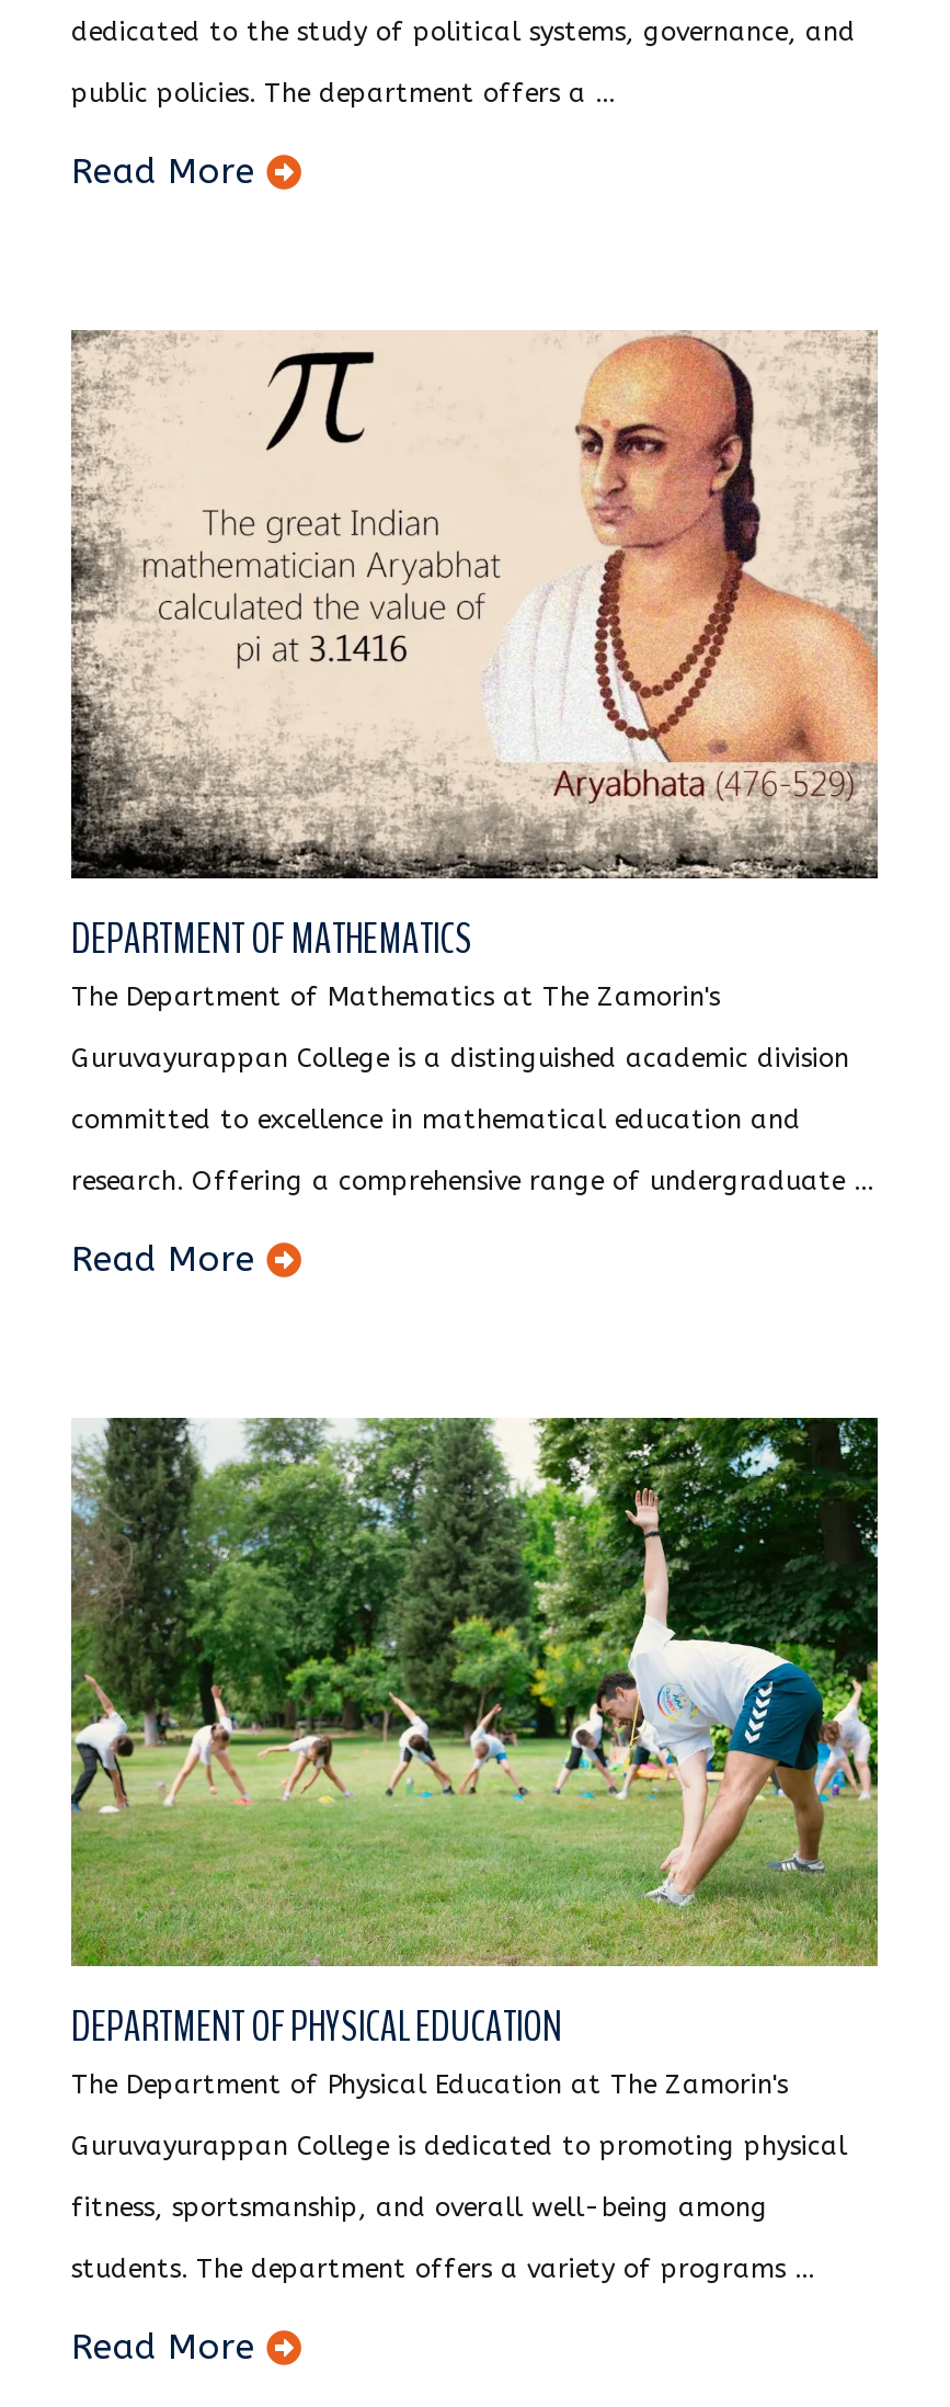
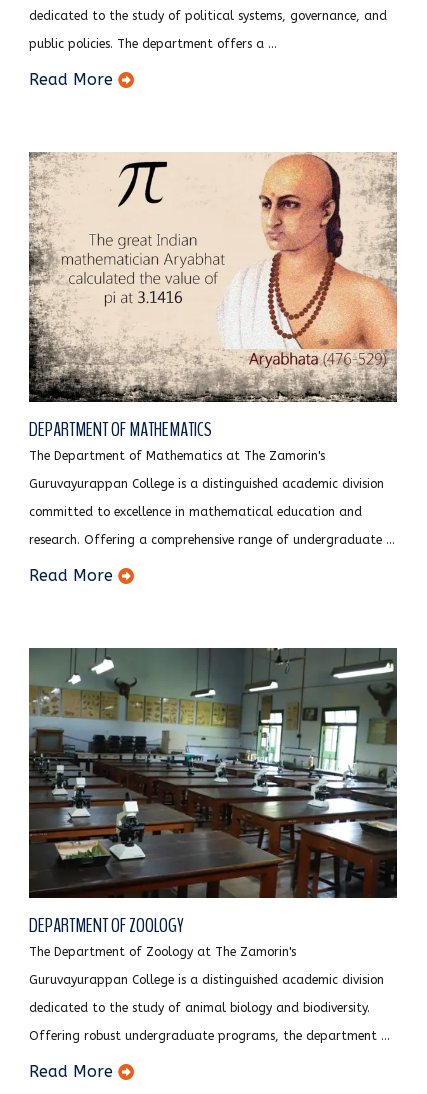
[69,1416,880,2100] [image] | DEPARTMENT OF PHYSICAL EDUCATION | The Department of Physical Education at The Zamorin's -> [28,647,398,959] [image] | DEPARTMENT OF ZOOLOGY | The Department of Zoology at The Zamorin's
[71,2131,847,2161] Guruvayurappan College is dedicated to promoting physical -> [29,973,384,987] Guruvayurappan College is a distinguished academic division
[71,2192,768,2223] fitness, sportsmanship, and overall well-being among -> [29,1001,370,1015] dedicated to the study of animal biology and biodiversity.
[71,2253,814,2284] students. The department offers a variety of programs ... -> [29,1029,390,1043] Offering robust undergraduate programs, the department ...

